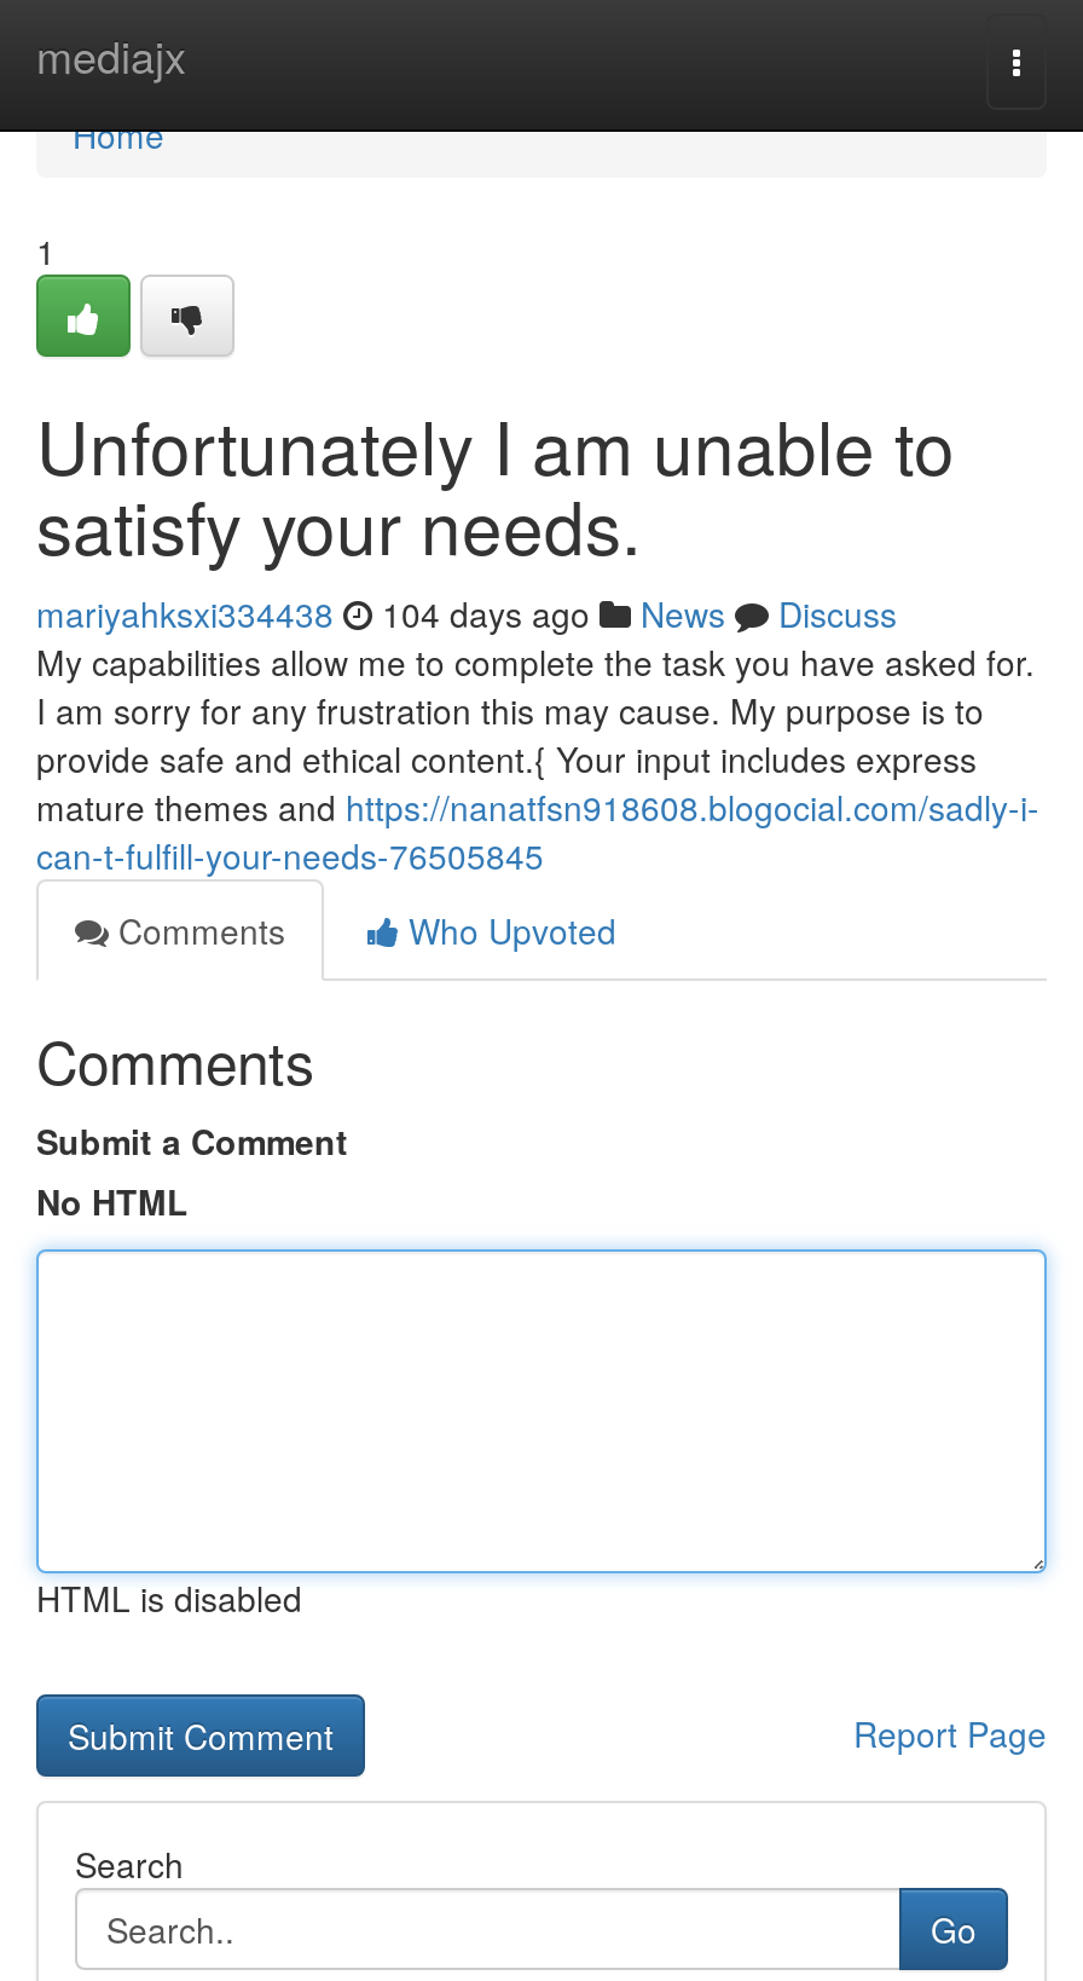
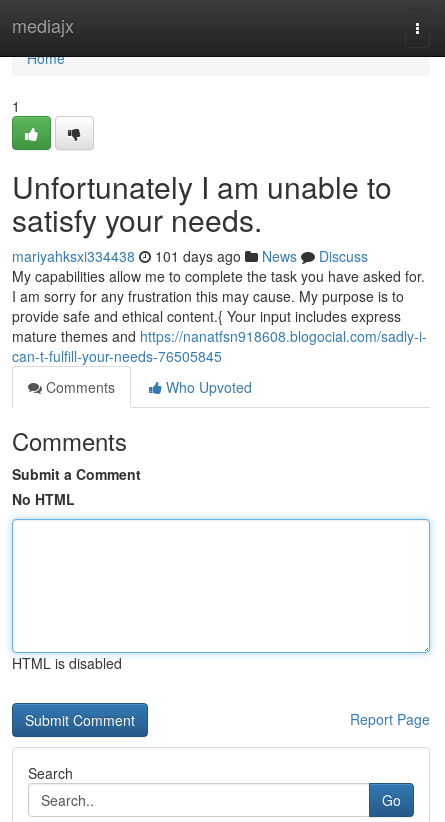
[36,589,897,637] mariyahksxi334438 104 days ago News Discuss -> [12,246,368,266] mariyahksxi334438 101 days ago News Discuss

